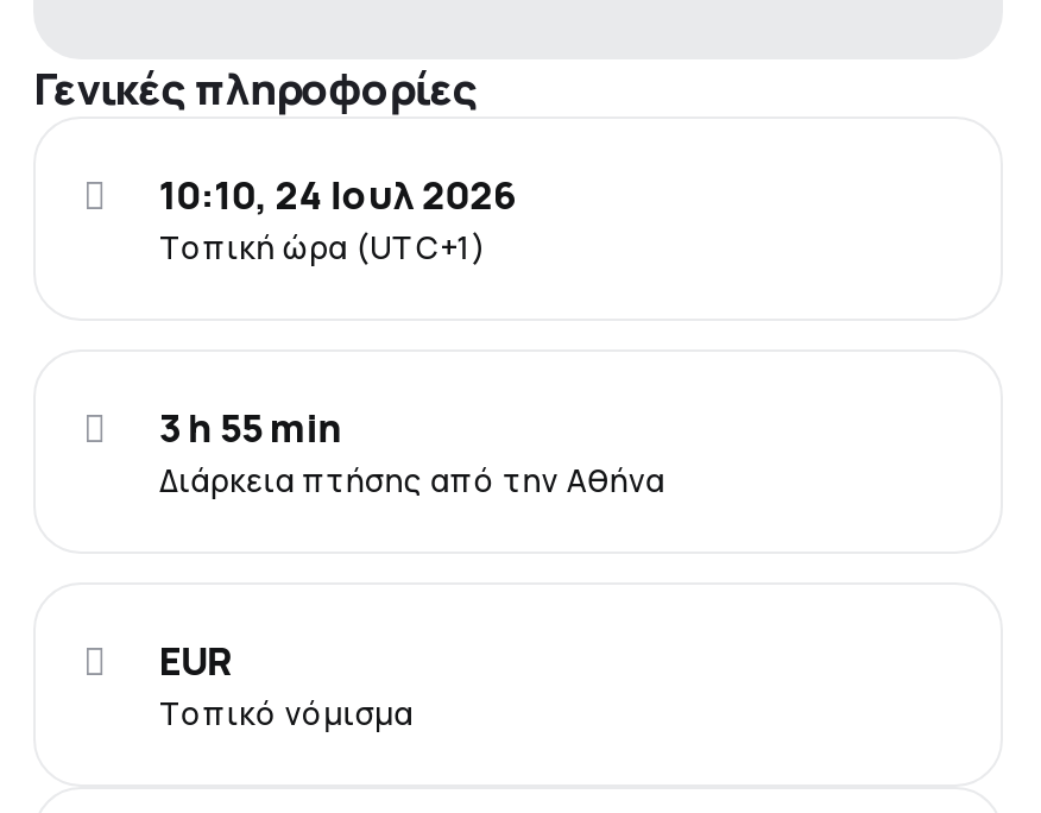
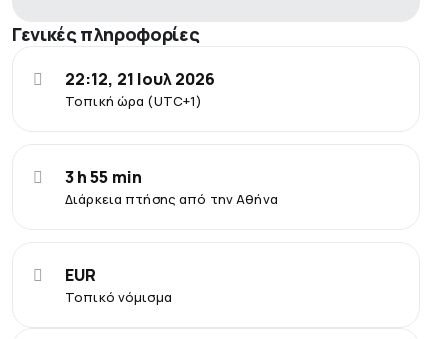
[159,168,517,220] 10:10, 24 Ιουλ 2026 -> [65,68,215,90] 22:12, 21 Ιουλ 2026

